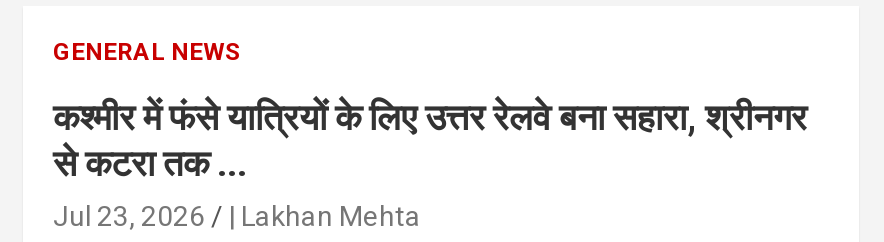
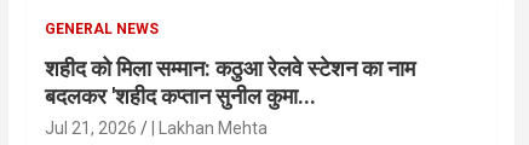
[53,96,807,232] कश्मीर में फंसे यात्रियों के लिए उत्तर रेलवे बना सहारा, श्रीनगर | से कटरा तक ... | Jul 23, 2026 -> [45,56,415,138] शहीद को मिला सम्मान: कठुआ रेलवे स्टेशन का नाम | बदलकर 'शहीद कप्तान सुनील कुमा... | Jul 21, 2026

